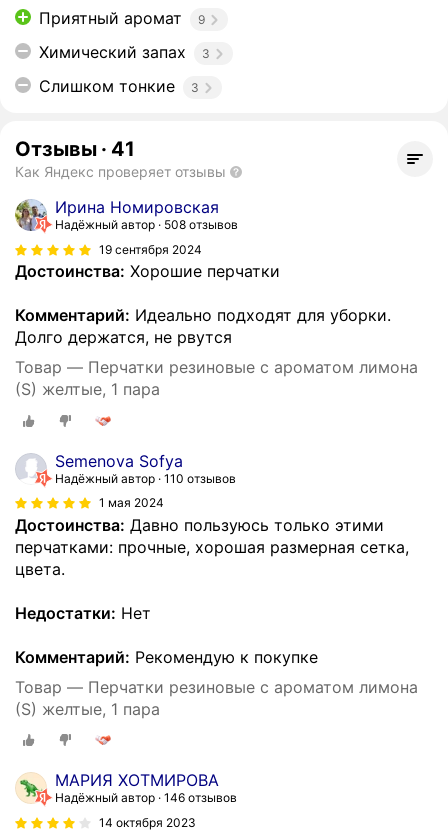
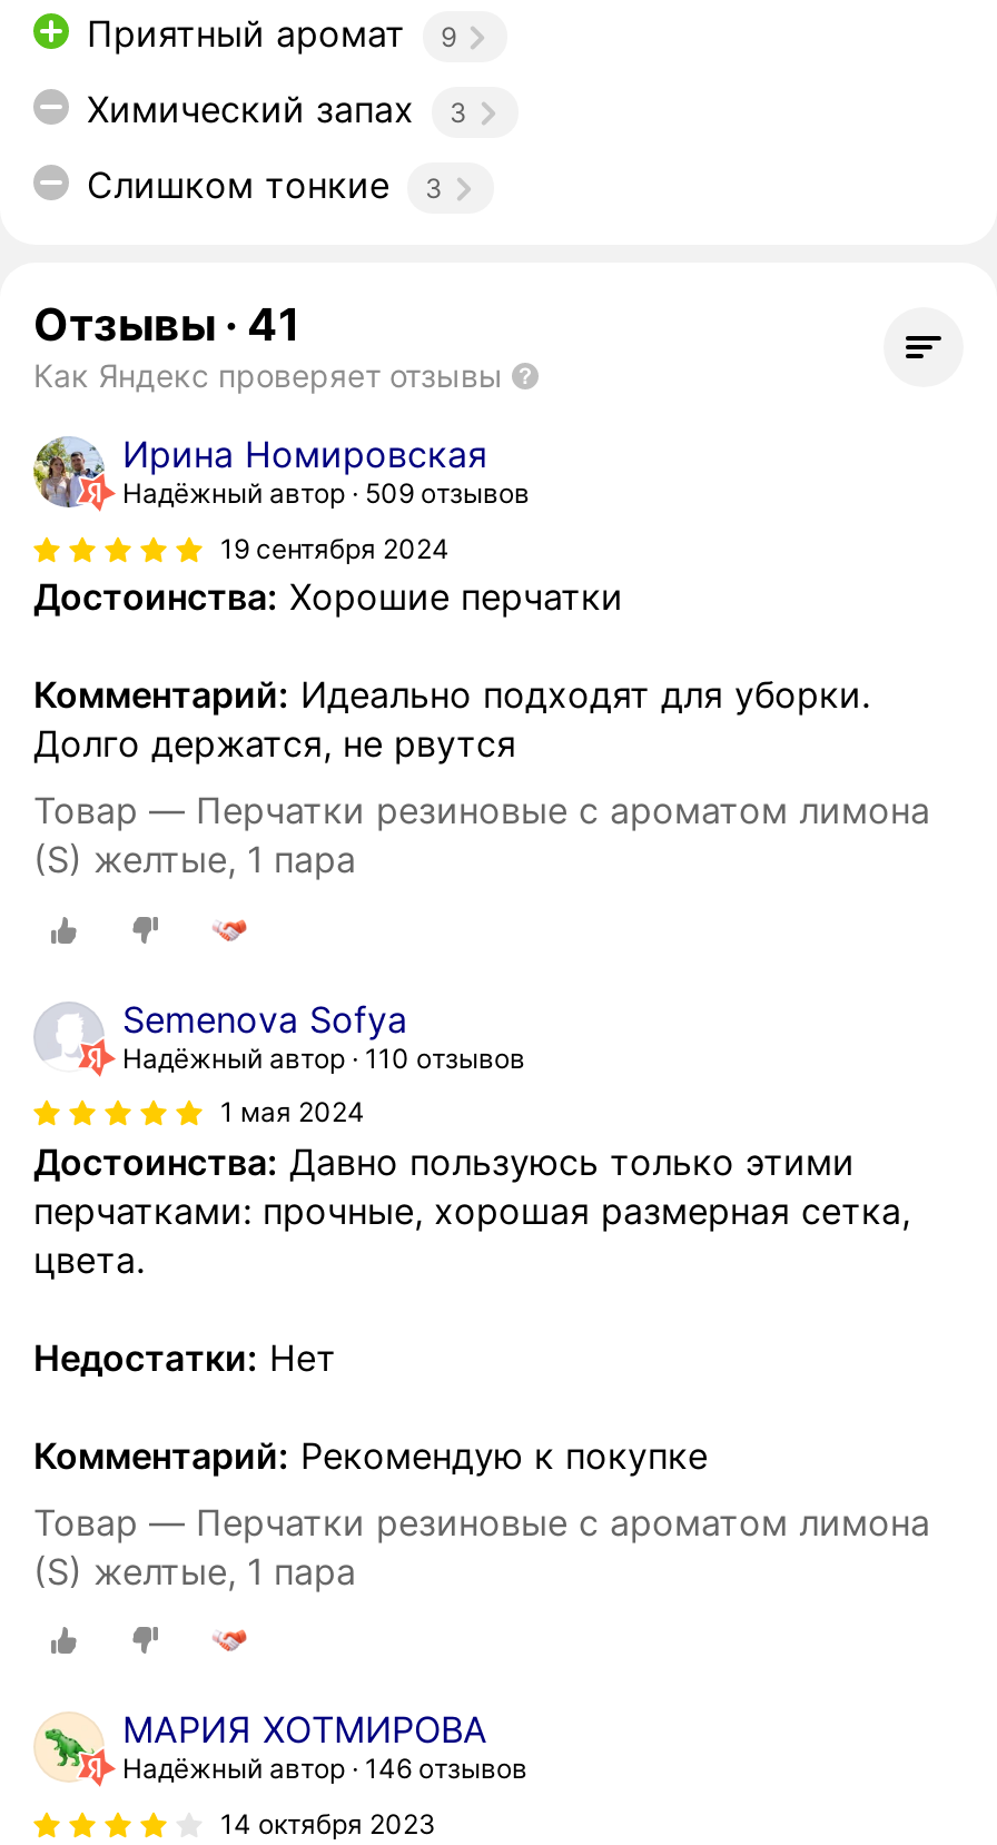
[55,217,238,232] Надёжный автор 508 отзывов -> [122,476,530,510] Надёжный автор 509 отзывов

